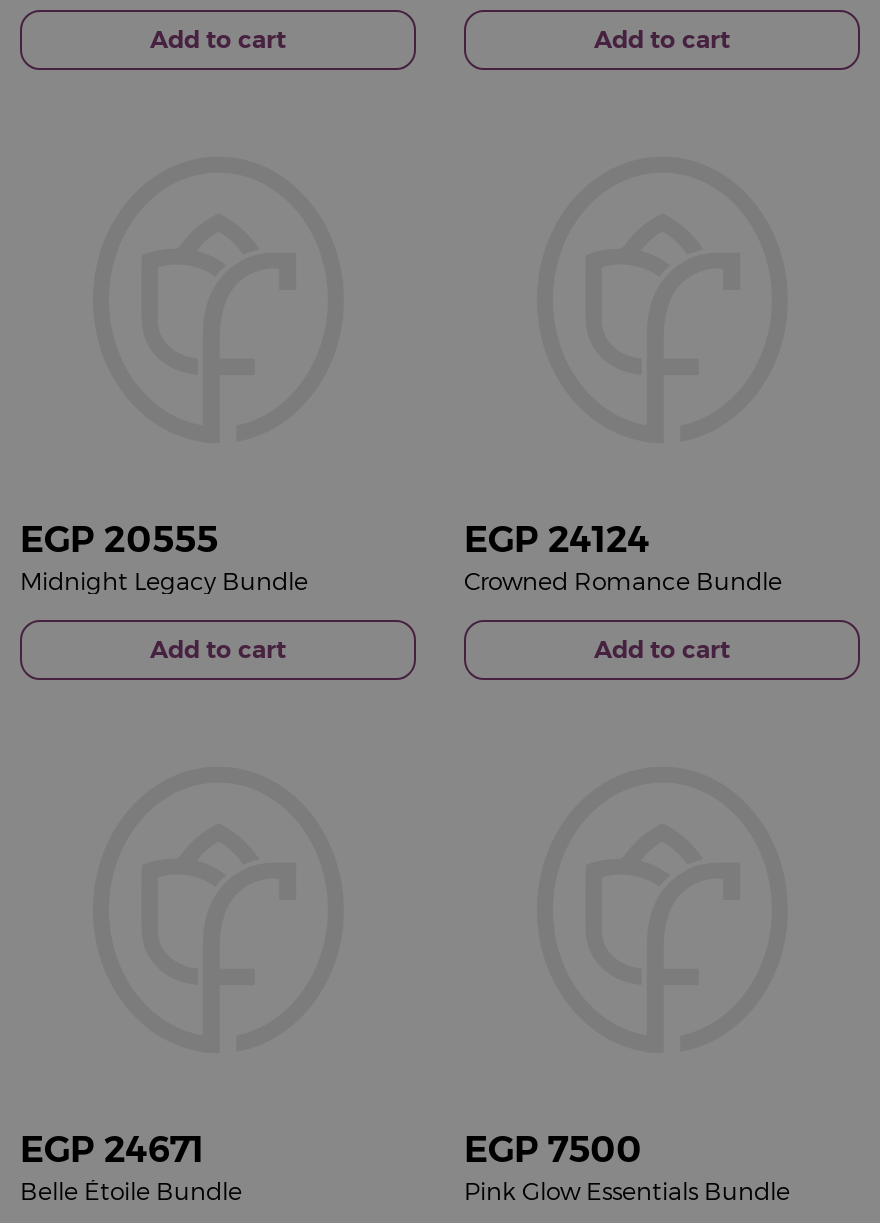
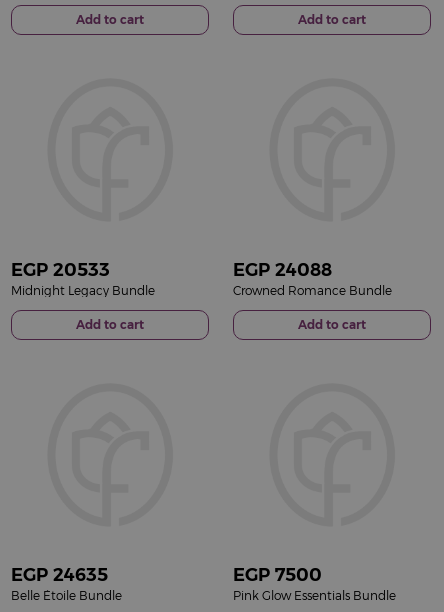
[20,517,218,561] EGP 20555 -> [11,259,110,281] EGP 20533
[464,517,650,561] EGP 24124 -> [233,259,332,281] EGP 24088
[20,1127,204,1171] EGP 24671 -> [11,564,108,586] EGP 24635

